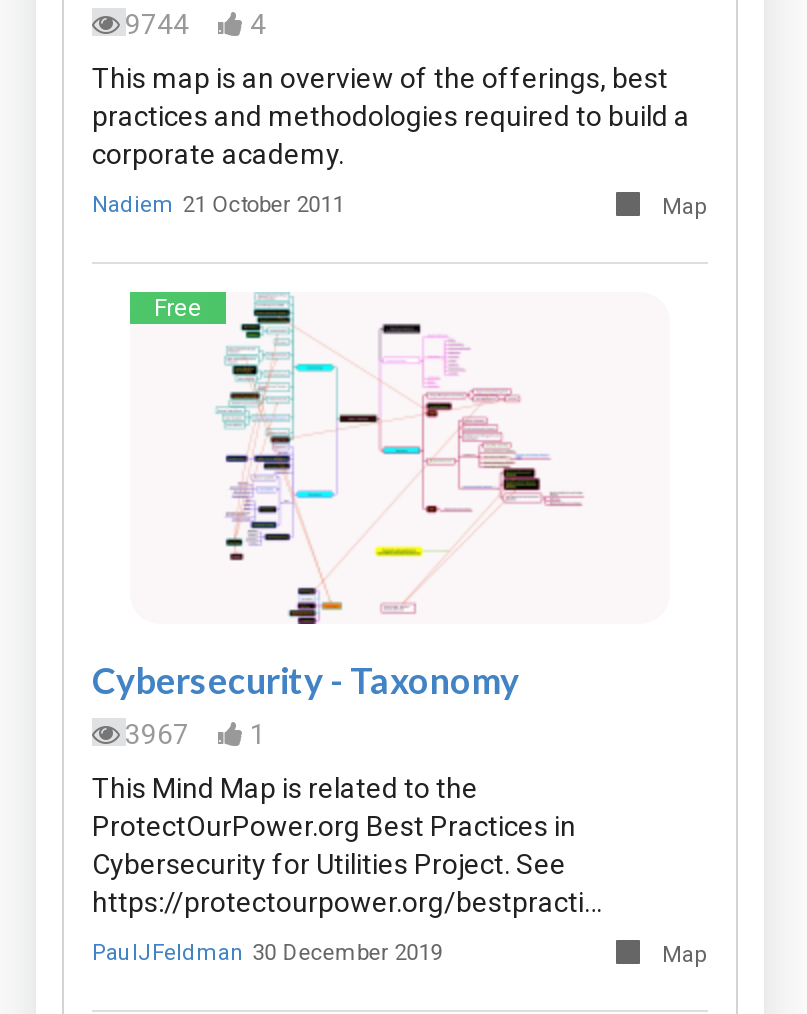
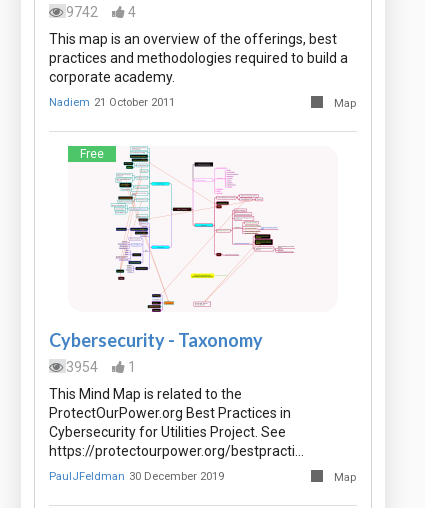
[125,8,266,40] 9744 4 -> [65,4,136,20] 9742 4
[125,718,266,750] 3967 1 -> [65,359,136,375] 3954 1

